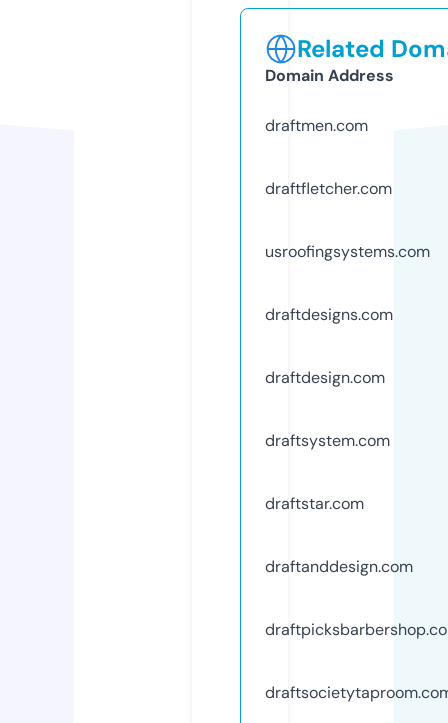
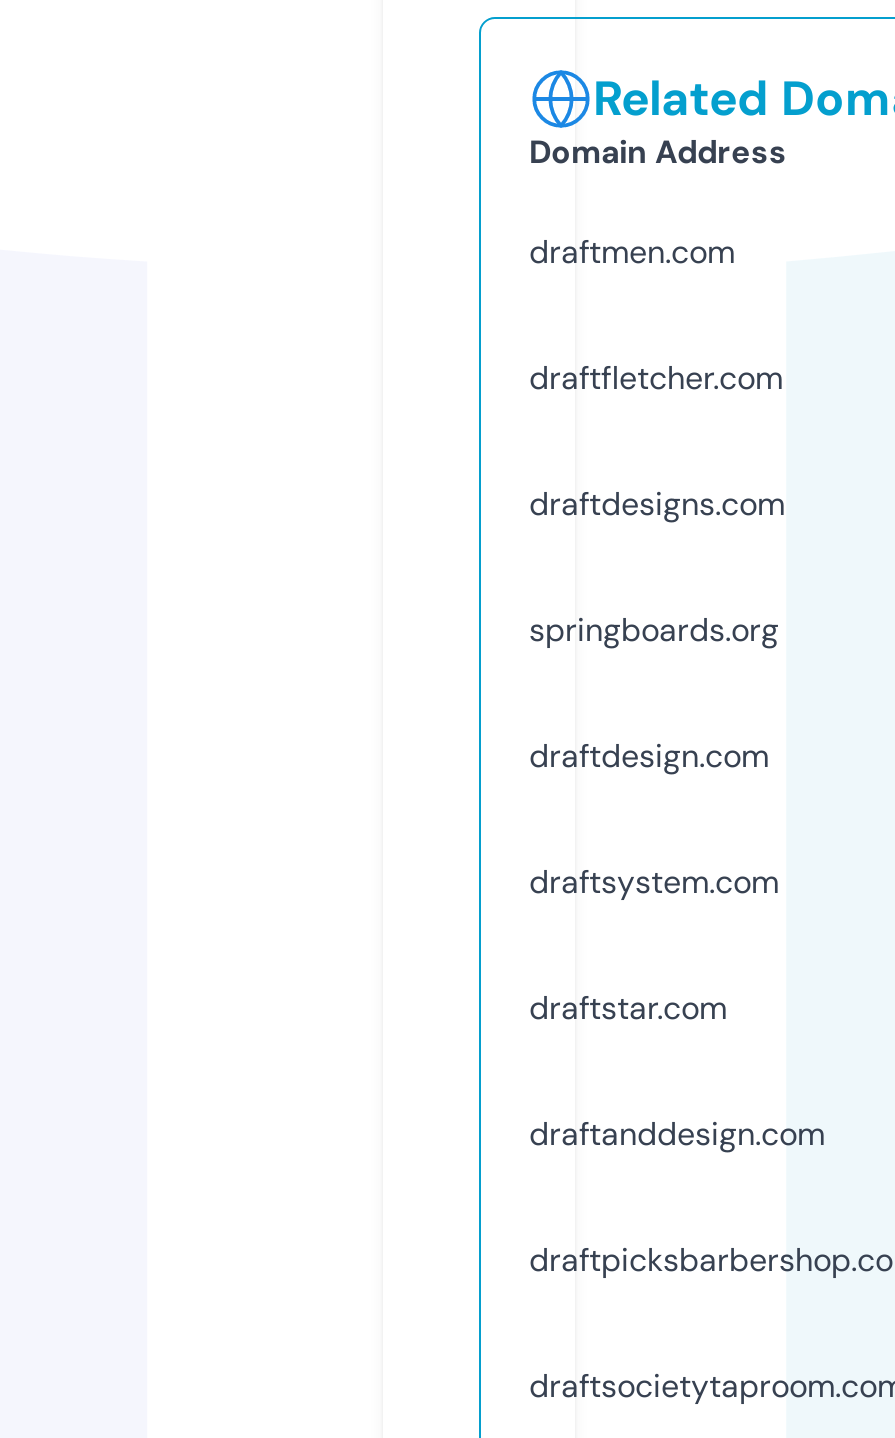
[265,241,430,262] usroofingsystems.com -> none
moved [265,304,393,325] -> [529,483,785,525]: draftdesigns.com
none -> [529,609,779,651] springboards.org

